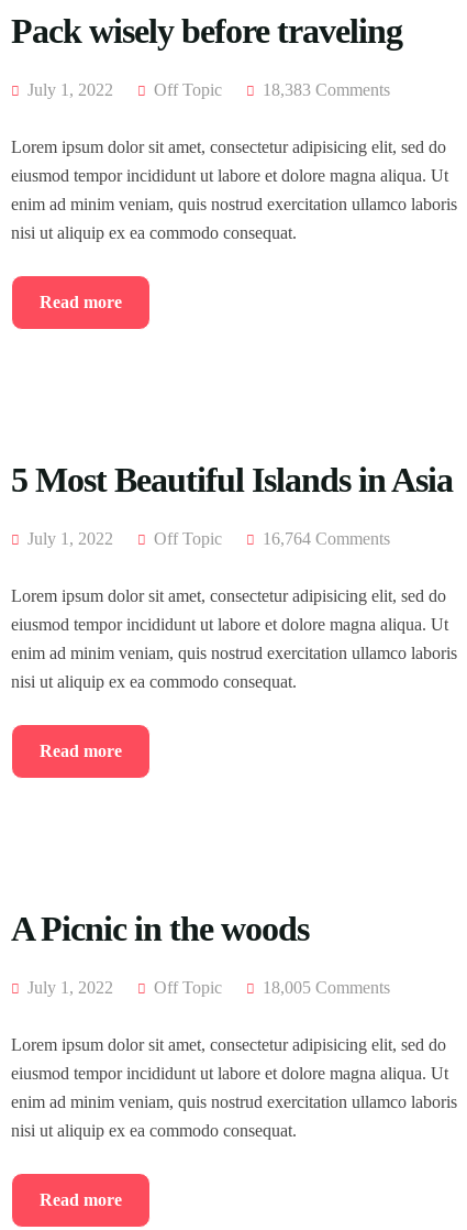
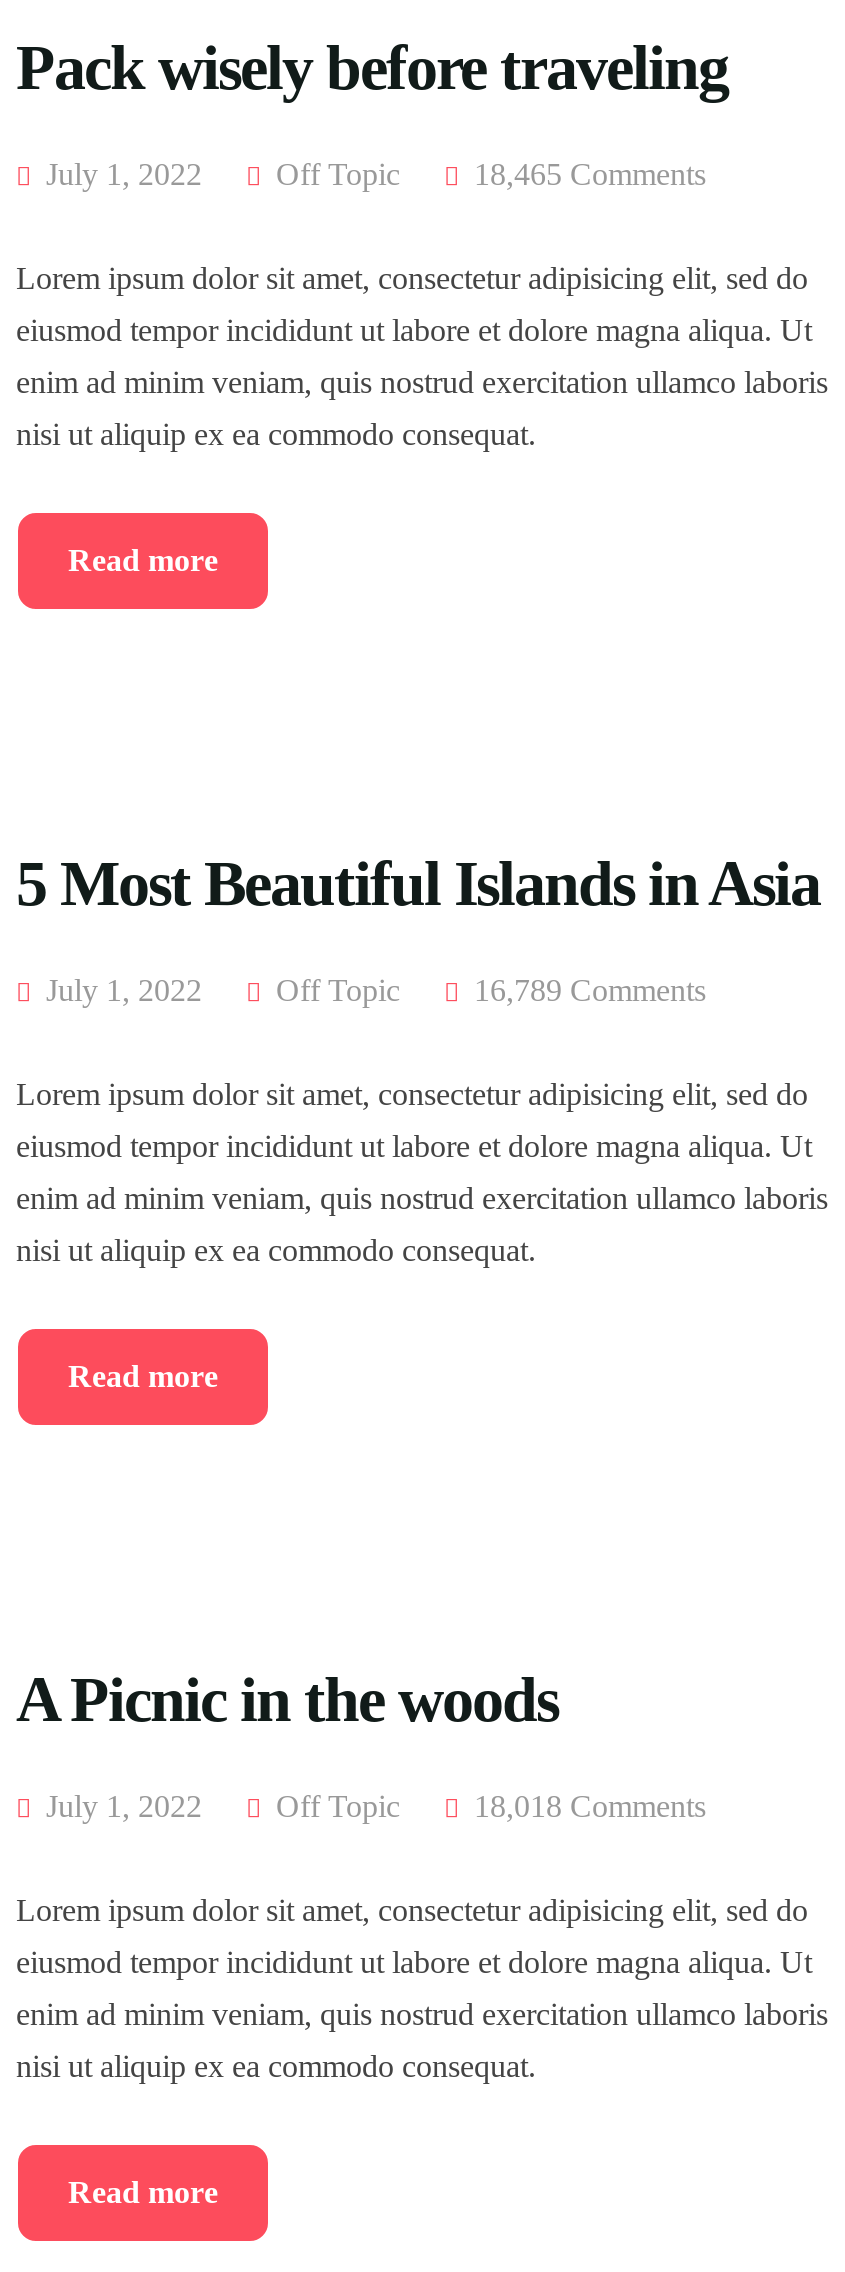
[263,80,390,99] 18,383 Comments -> [474,157,706,191] 18,465 Comments
[263,529,390,548] 16,764 Comments -> [474,973,706,1007] 16,789 Comments
[263,978,390,997] 18,005 Comments -> [474,1789,706,1823] 18,018 Comments

